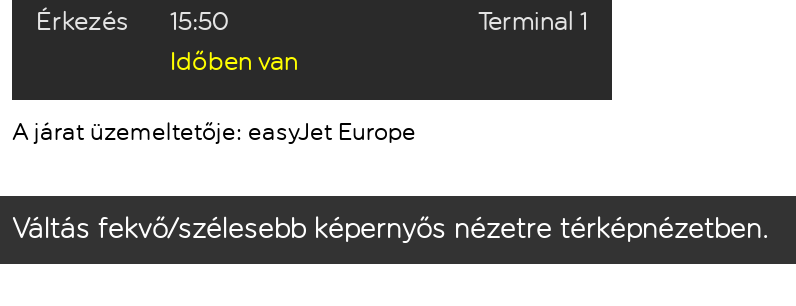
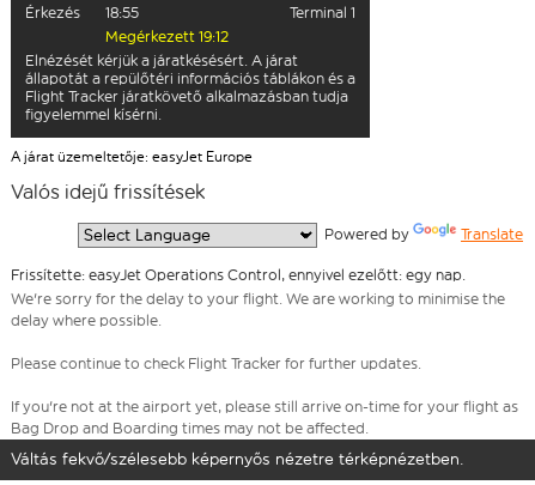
[36,6,228,36] Érkezés 15:50 -> [25,4,139,22] Érkezés 18:55
[170,46,298,76] Időben van -> [25,28,355,123] Megérkezett 19:12 | Elnézését kérjük a járatkésésért. A járat | állapotát a repülőtéri információs táblákon és a | Flight Tracker járatkövető alkalmazásban tudja | figyelemmel kísérni.
none -> [11,180,523,437] Valós idejű frissítések | Powered by | Translate | Frissítette: easyJet Operations Control, ennyivel ezelőtt: egy nap. | We're sorry for the delay to your flight. We are working to minimise the | delay where possible. | Please continue to check Flight Tracker for further updates. | If you're not at the airport yet, please still arrive on-time for your flight as | Bag Drop and Boarding times may not be affected.

